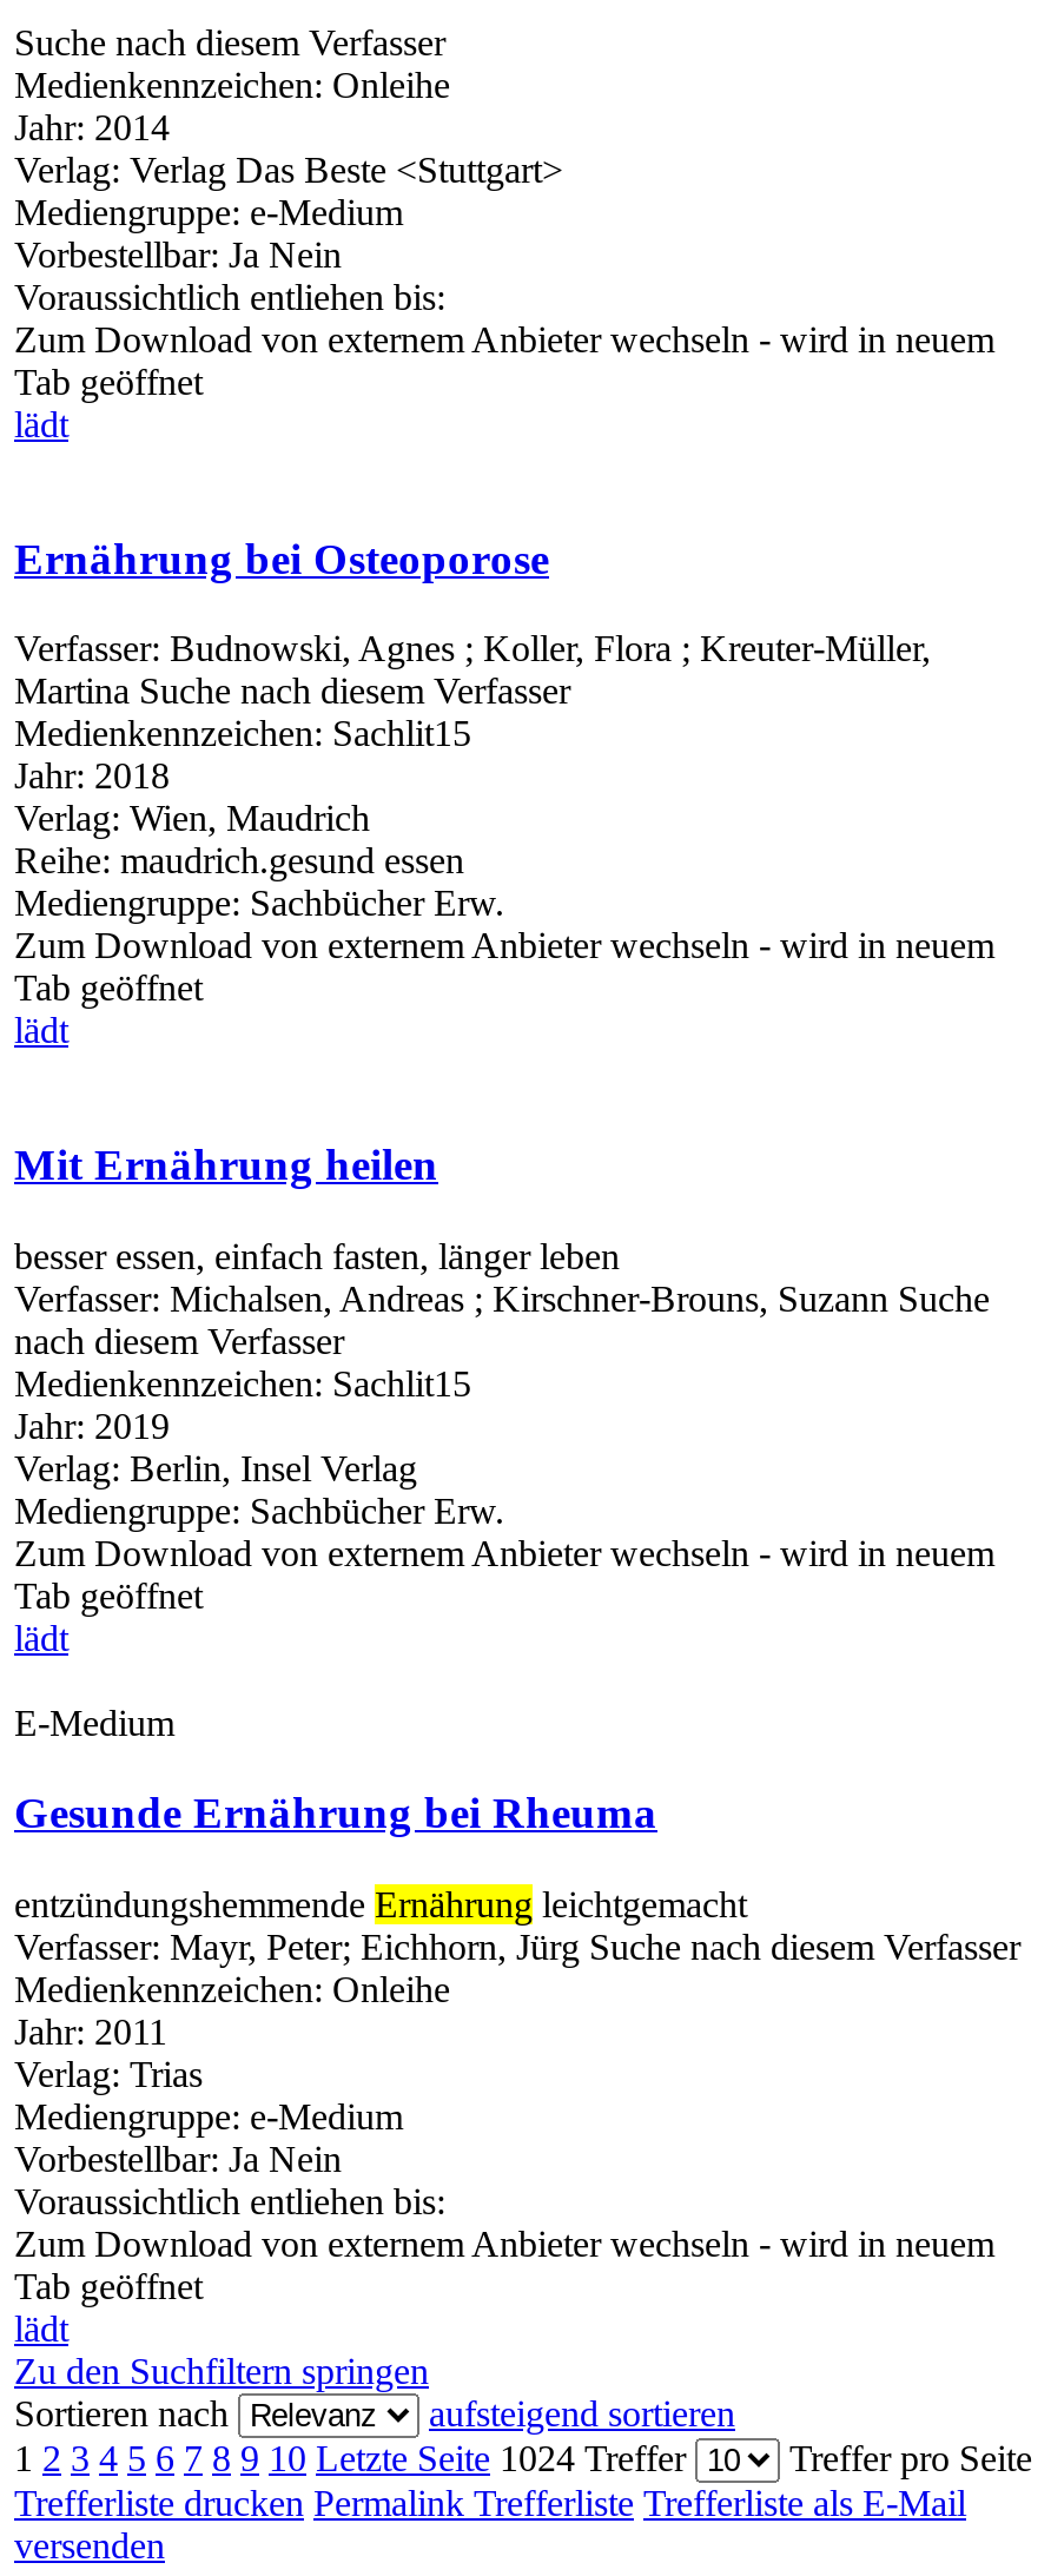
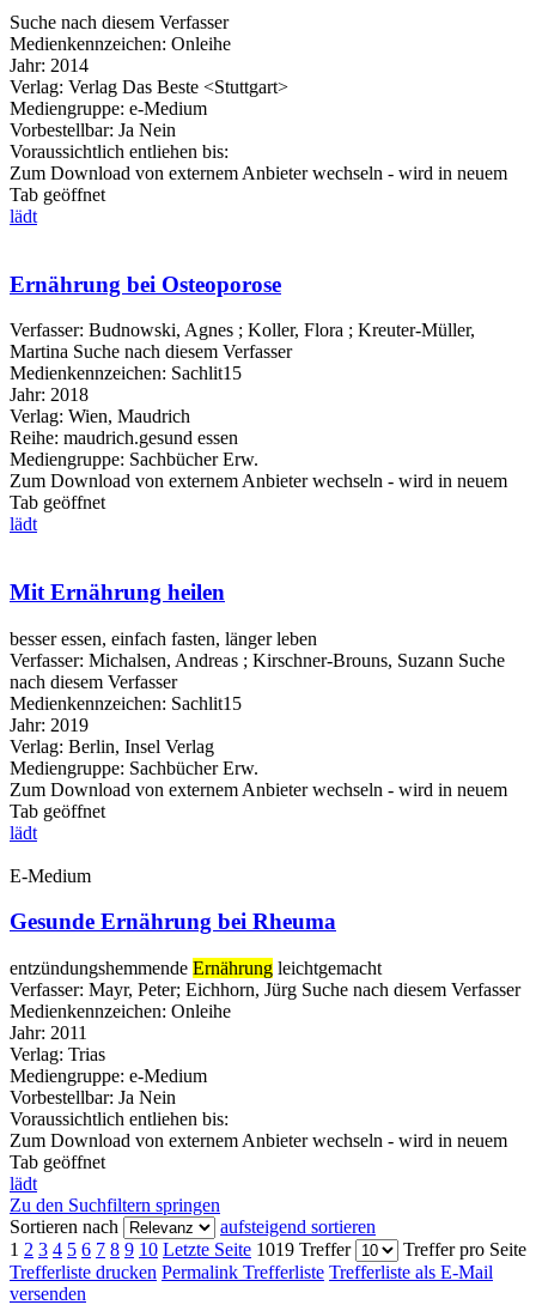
[14,2438,686,2478] 1 2 3 4 5 6 7 8 9 10 Letzte Seite 1024 Treffer -> [10,1239,351,1260] 1 2 3 4 5 6 7 8 9 10 Letzte Seite 1019 Treffer

